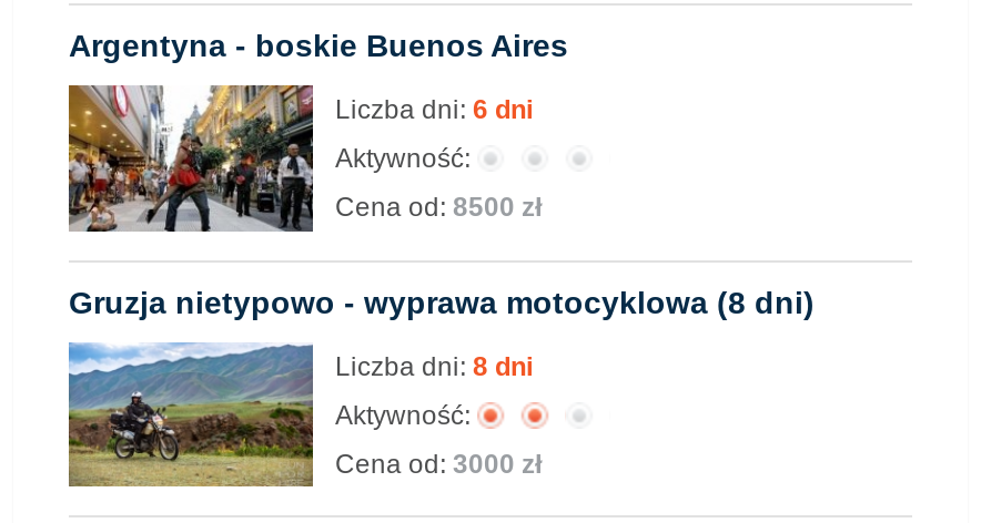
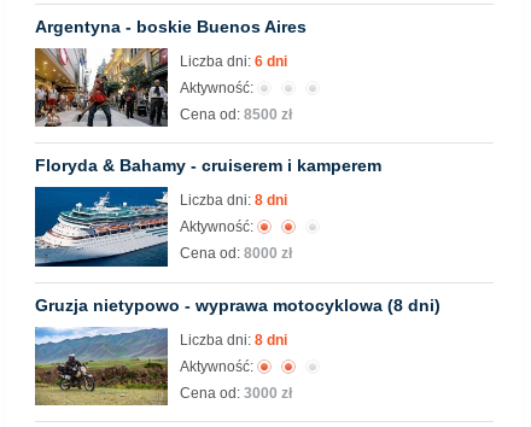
none -> [34,156,381,268] [image] | Floryda & Bahamy - cruiserem i kamperem | Liczba dni: 8 dni | Aktywność: | Cena od: 8000 zł

